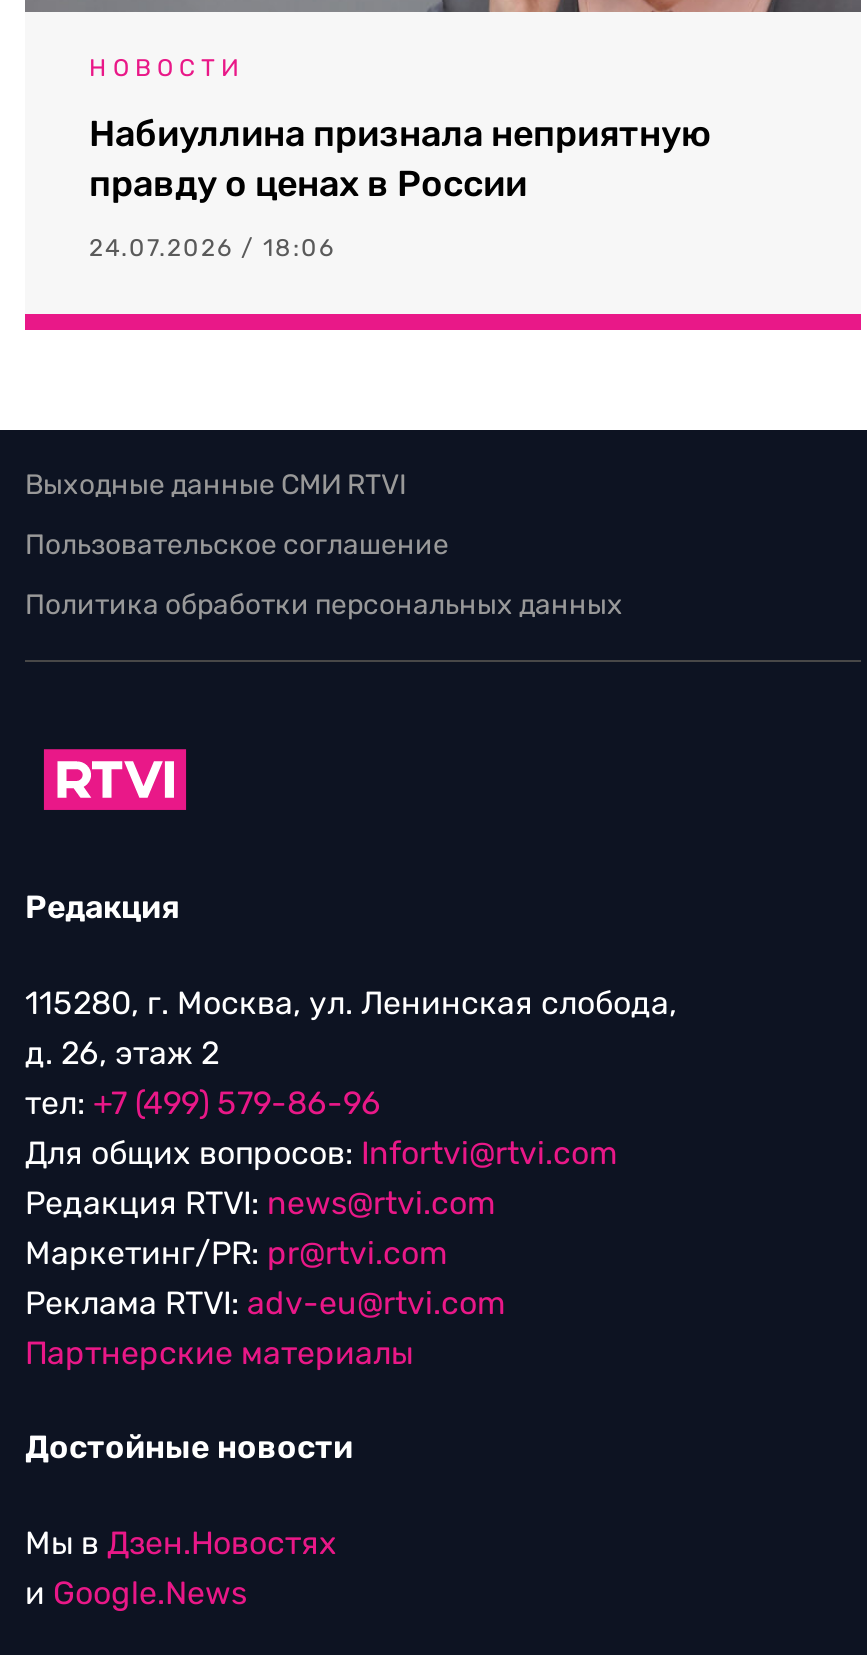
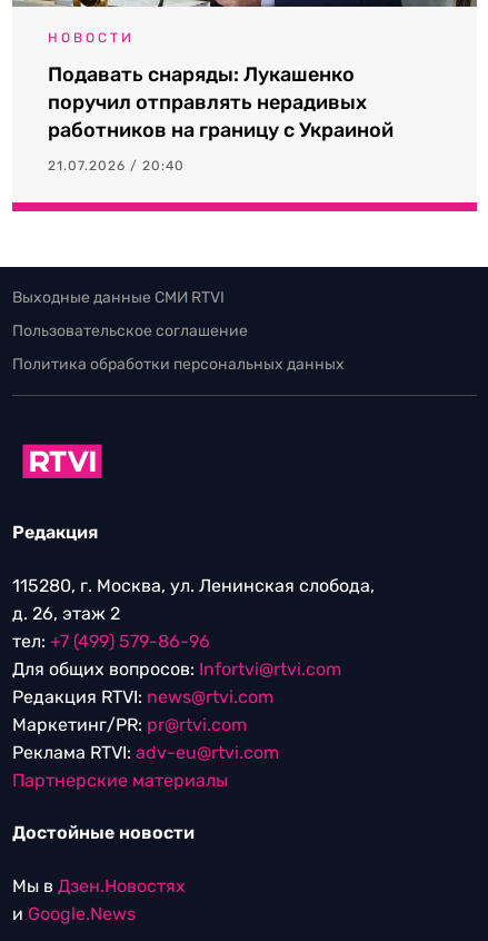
[89,112,711,206] Набиуллина признала неприятную | правду о ценах в России -> [48,62,394,142] Подавать снаряды: Лукашенко | поручил отправлять нерадивых | работников на границу с Украиной
[89,234,335,262] 24.07.2026 / 18:06 -> [48,158,185,174] 21.07.2026 / 20:40

